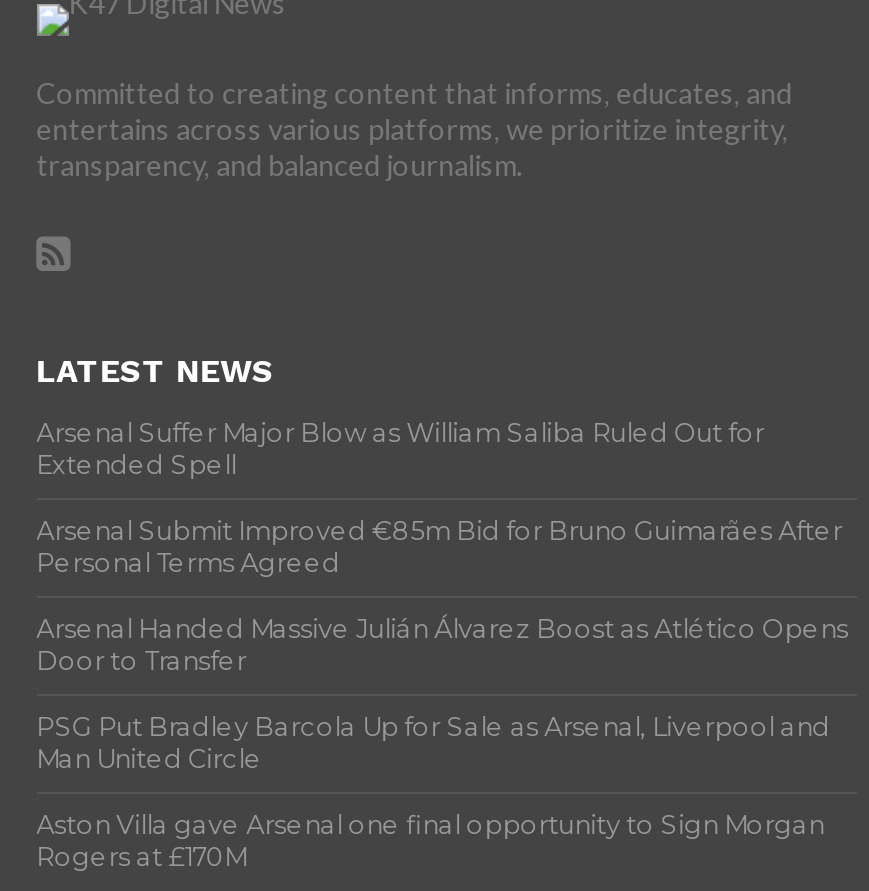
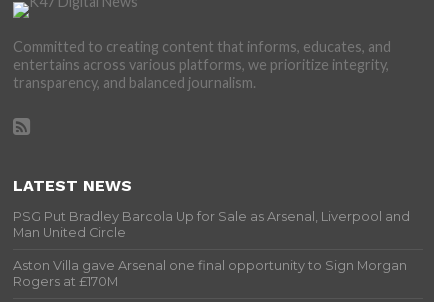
[36,418,848,676] Arsenal Suffer Major Blow as William Saliba Ruled Out for | Extended Spell | Arsenal Submit Improved €85m Bid for Bruno Guimarães After | Personal Terms Agreed | Arsenal Handed Massive Julián Álvarez Boost as Atlético Opens | Door to Transfer -> none

